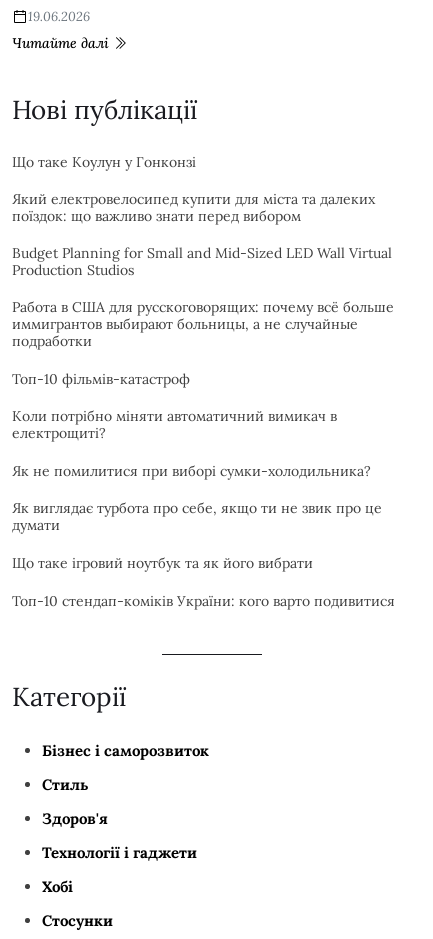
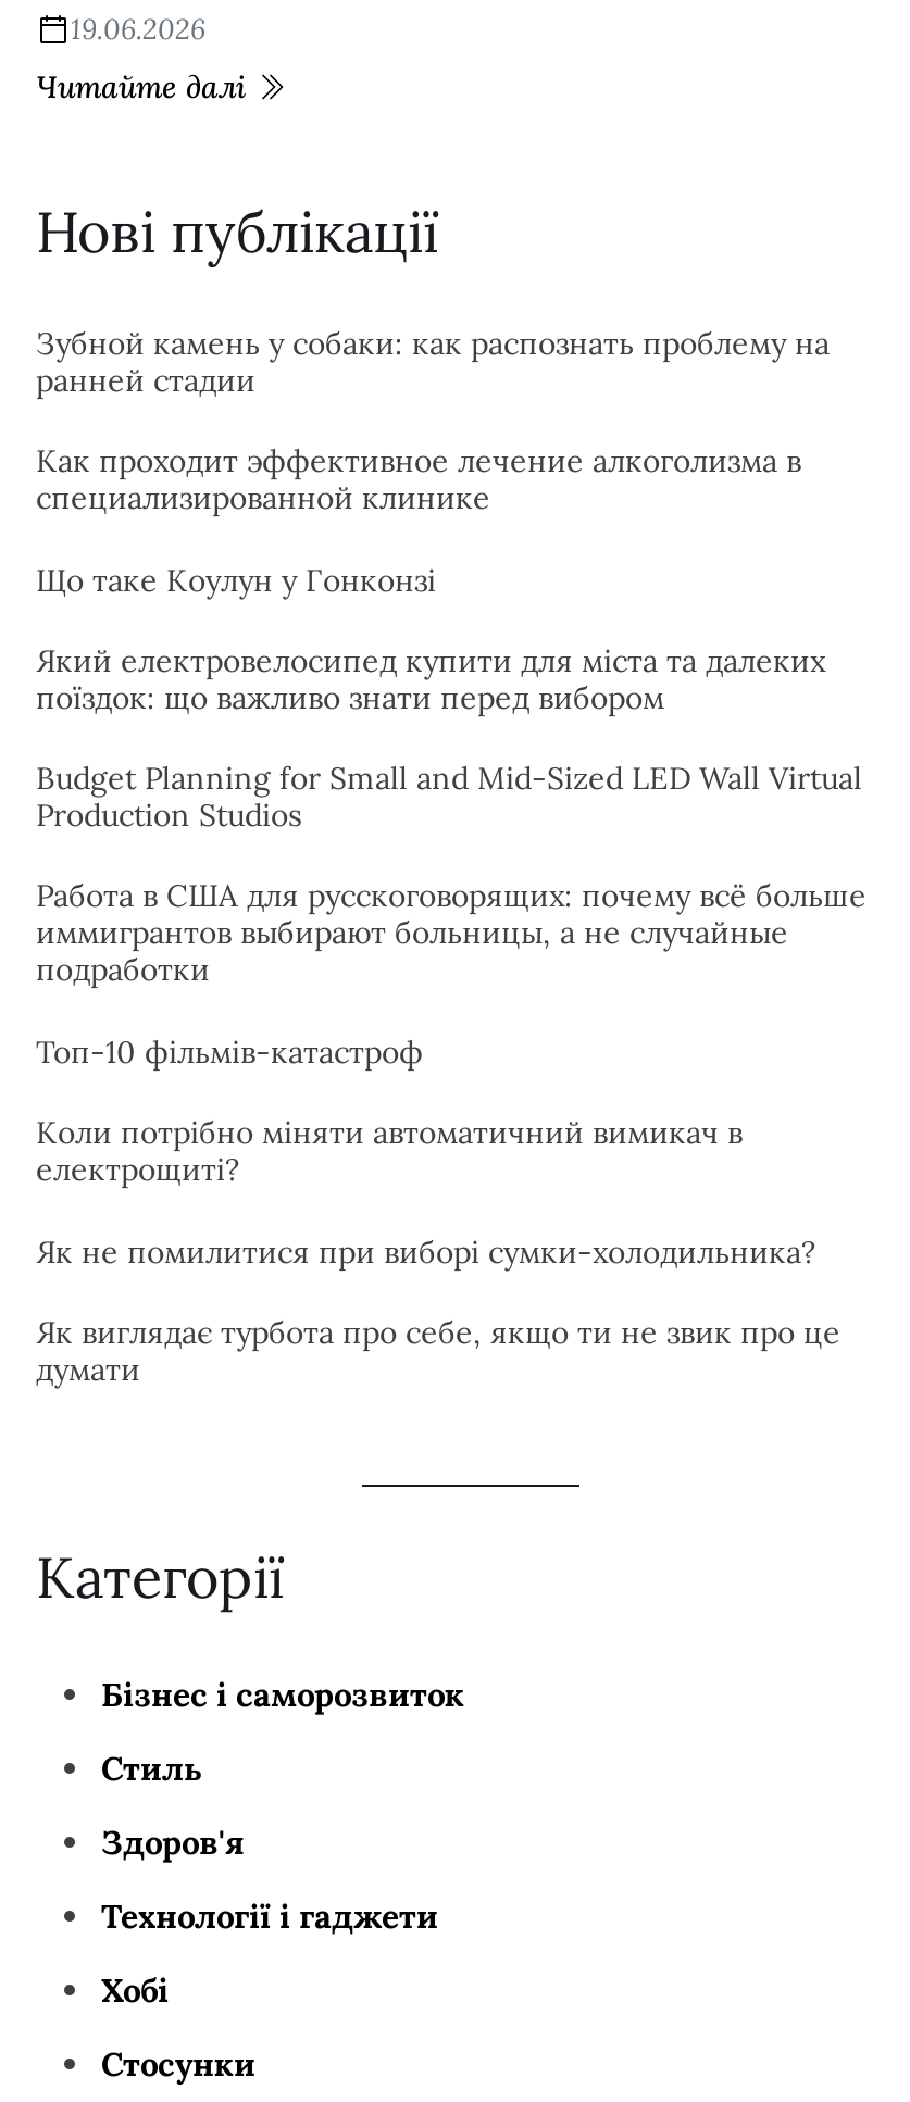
none -> [36,323,830,516] Зубной камень у собаки: как распознать проблему на | ранней стадии | Как проходит эффективное лечение алкоголизма в | специализированной клинике
moved [12,153,394,534] -> [36,560,867,1388]: Що таке Коулун у Гонконзі | Який електровелосипед купити для міста та далеких | поїздок: що важливо знати перед вибором | ... | Як виглядає турбота про себе, якщо ти не звик про це | думати
[12,554,395,610] Що таке ігровий ноутбук та як його вибрати | Топ-10 стендап-коміків України: кого варто подивитися -> none

